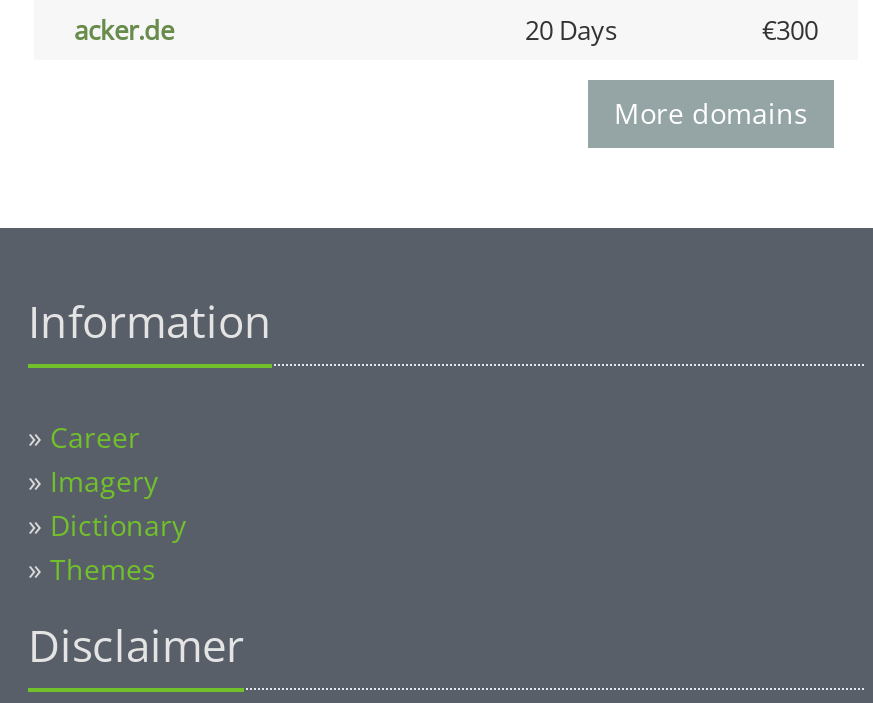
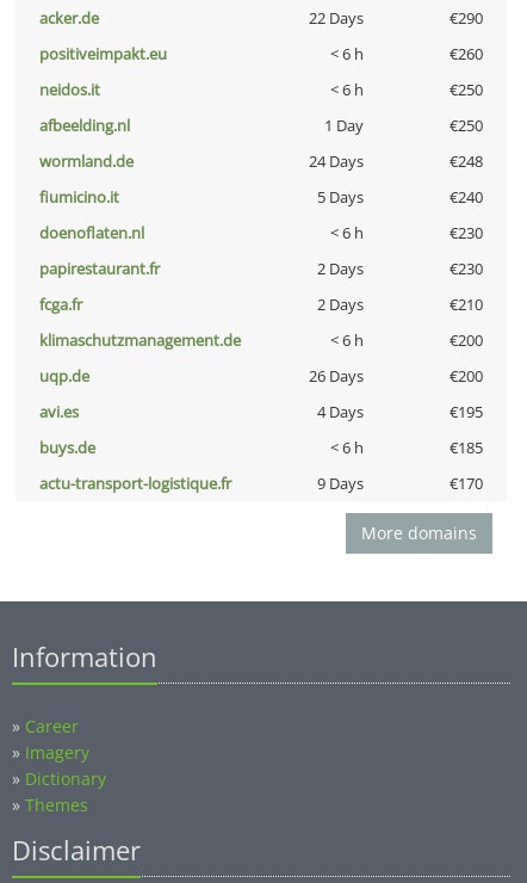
[525,12,818,48] 20 Days | €300 -> [39,7,483,494] 22 Days | €290 | positiveimpakt.eu | < 6 h | €260 | neidos.it | < 6 h | €250 | afbeelding.nl | 1 Day | €250 | wormland.de | 24 Days | €248 | fiumicino.it | 5 Days | €240 | doenoflaten.nl | < 6 h | €230 | papirestaurant.fr | 2 Days | €230 | fcga.fr | 2 Days | €210 | klimaschutzmanagement.de | < 6 h | €200 | uqp.de | 26 Days | €200 | avi.es | 4 Days | €195 | buys.de | < 6 h | €185 | actu-transport-logistique.fr | 9 Days | €170

